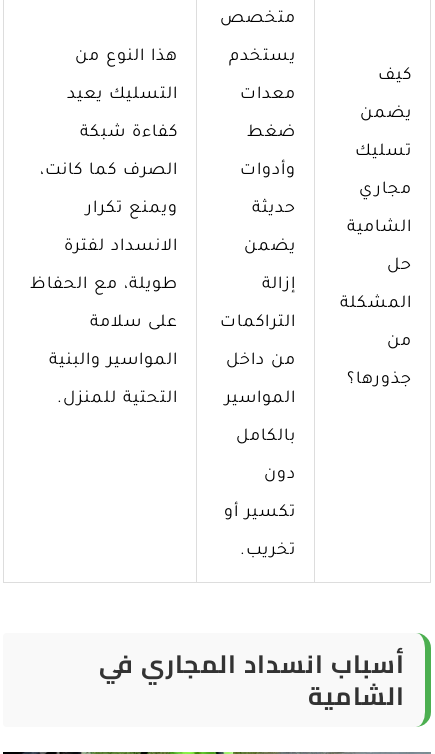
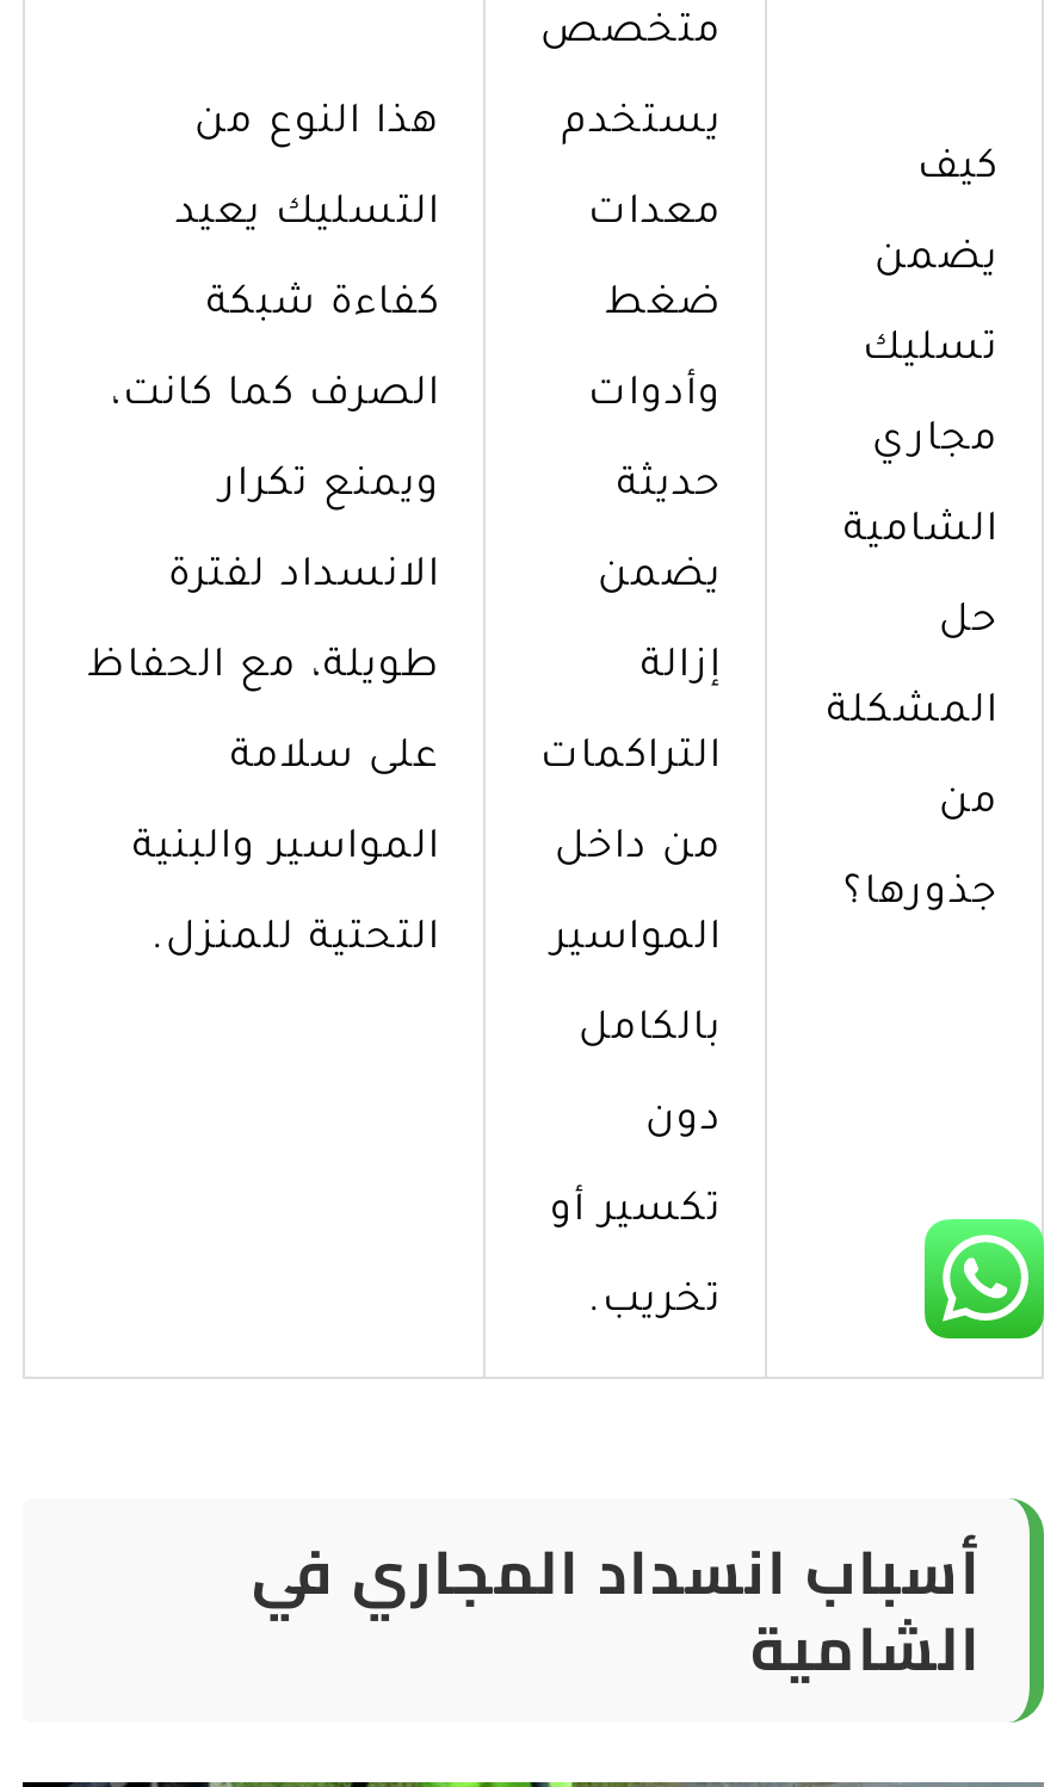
none -> [922,1217,1046,1341] [image]

